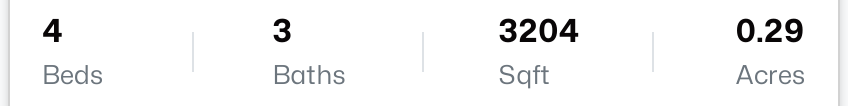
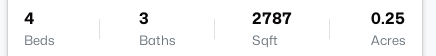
[499,13,579,51] 3204 -> [252,9,292,28] 2787
[736,13,804,51] 0.29 -> [371,9,405,28] 0.25

